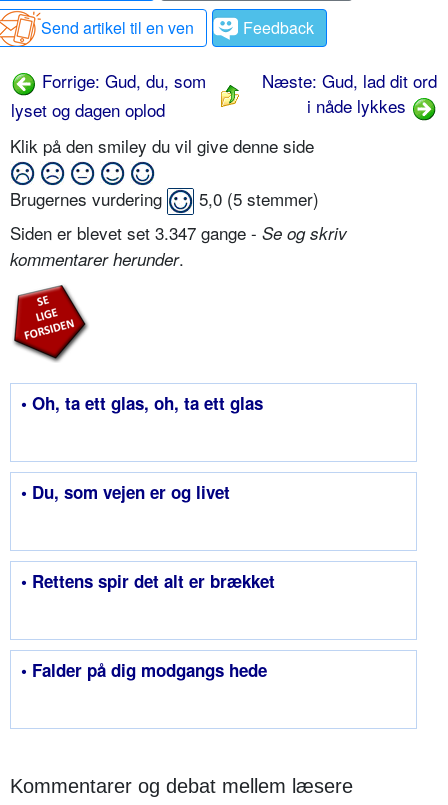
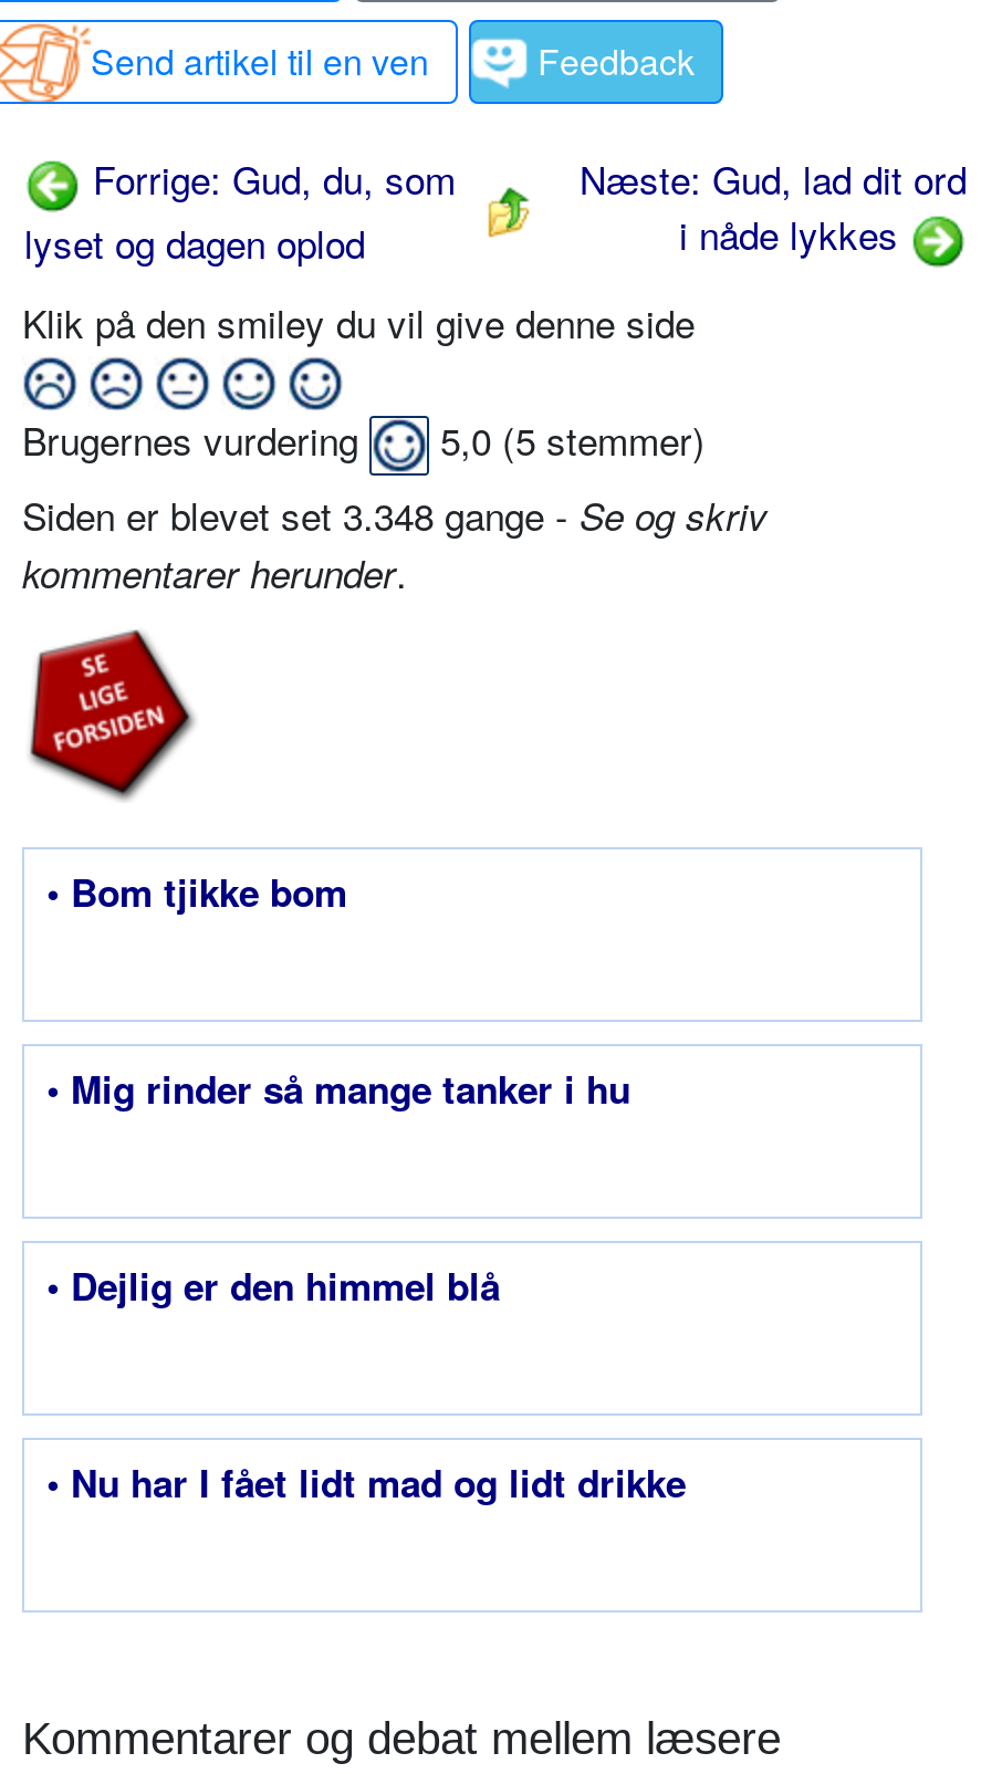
[10,220,347,245] Siden er blevet set 3.347 gange - Se og skriv -> [22,487,768,542] Siden er blevet set 3.348 gange - Se og skriv
[21,391,263,415] • Oh, ta ett glas, oh, ta ett glas -> [46,865,347,918] • Bom tjikke bom
[21,480,230,504] • Du, som vejen er og livet -> [46,1062,630,1115] • Mig rinder så mange tanker i hu
[21,569,275,593] • Rettens spir det alt er brækket -> [46,1259,500,1312] • Dejlig er den himmel blå
[21,658,267,682] • Falder på dig modgangs hede -> [46,1456,686,1509] • Nu har I fået lidt mad og lidt drikke

